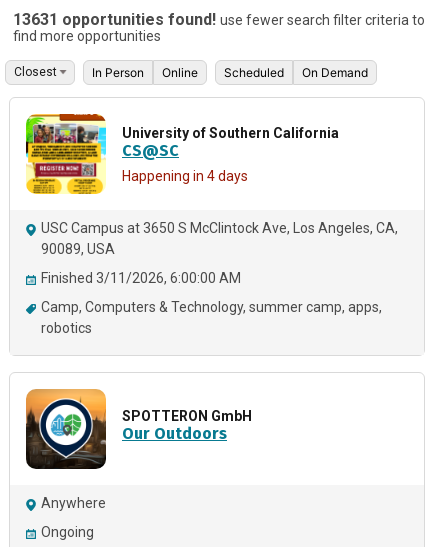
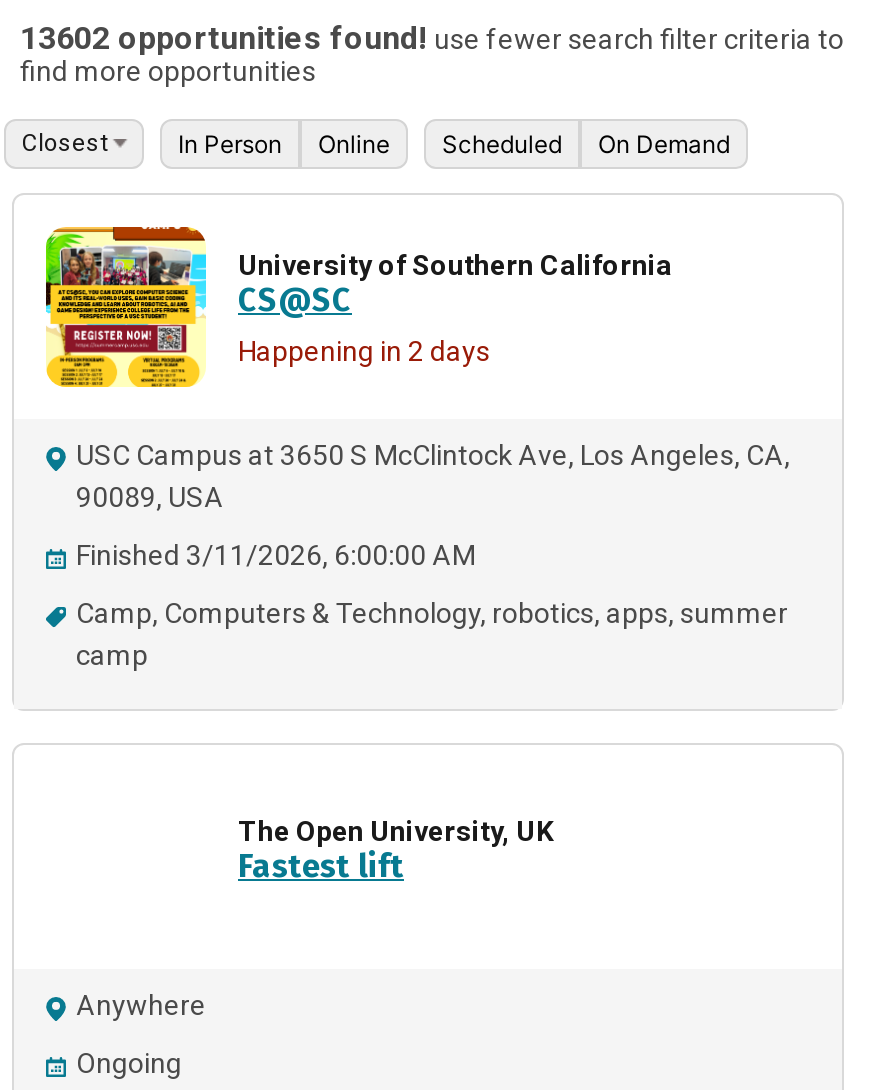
[13,10,425,29] 13631 opportunities found! use fewer search filter criteria to -> [20,19,844,57] 13602 opportunities found! use fewer search filter criteria to
[122,167,248,183] Happening in 4 days -> [238,334,490,366] Happening in 2 days
[41,299,379,336] Camp Computers & Technology summer camp apps | robotics -> [76,597,788,671] Camp Computers & Technology robotics apps summer | camp
[25,388,107,470] [image] -> none
[122,407,252,442] SPOTTERON GmbH | Our Outdoors -> [238,814,554,884] The Open University, UK | Fastest lift

